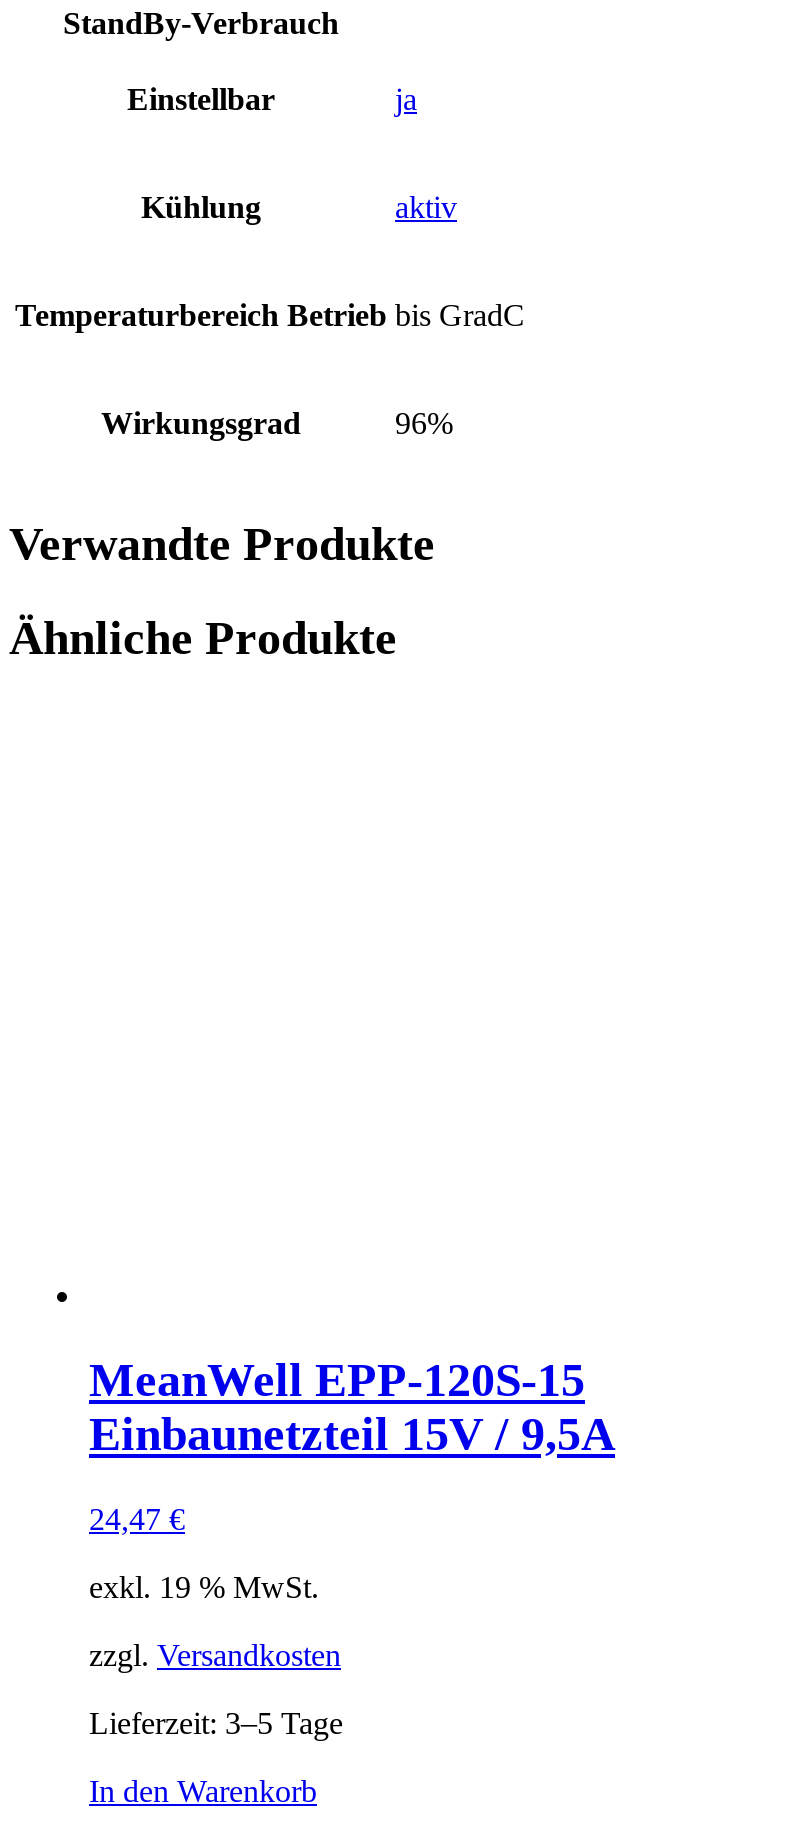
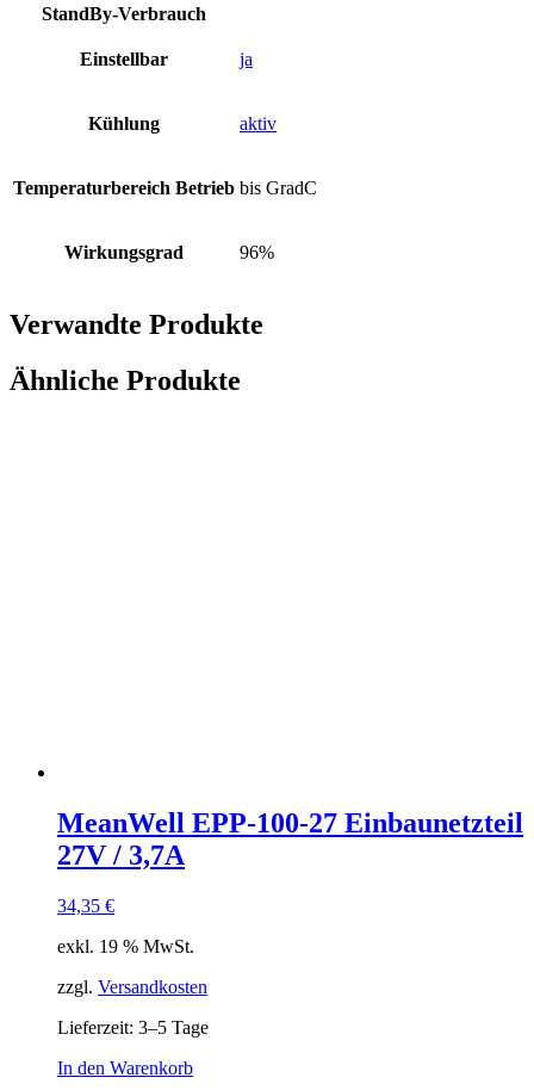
[89,1354,615,1460] MeanWell EPP-120S-15 | Einbaunetzteil 15V / 9,5A -> [57,807,523,871] MeanWell EPP-100-27 Einbaunetzteil | 27V / 3,7A
[89,1502,185,1536] 24,47 € -> [57,896,114,916] 34,35 €

